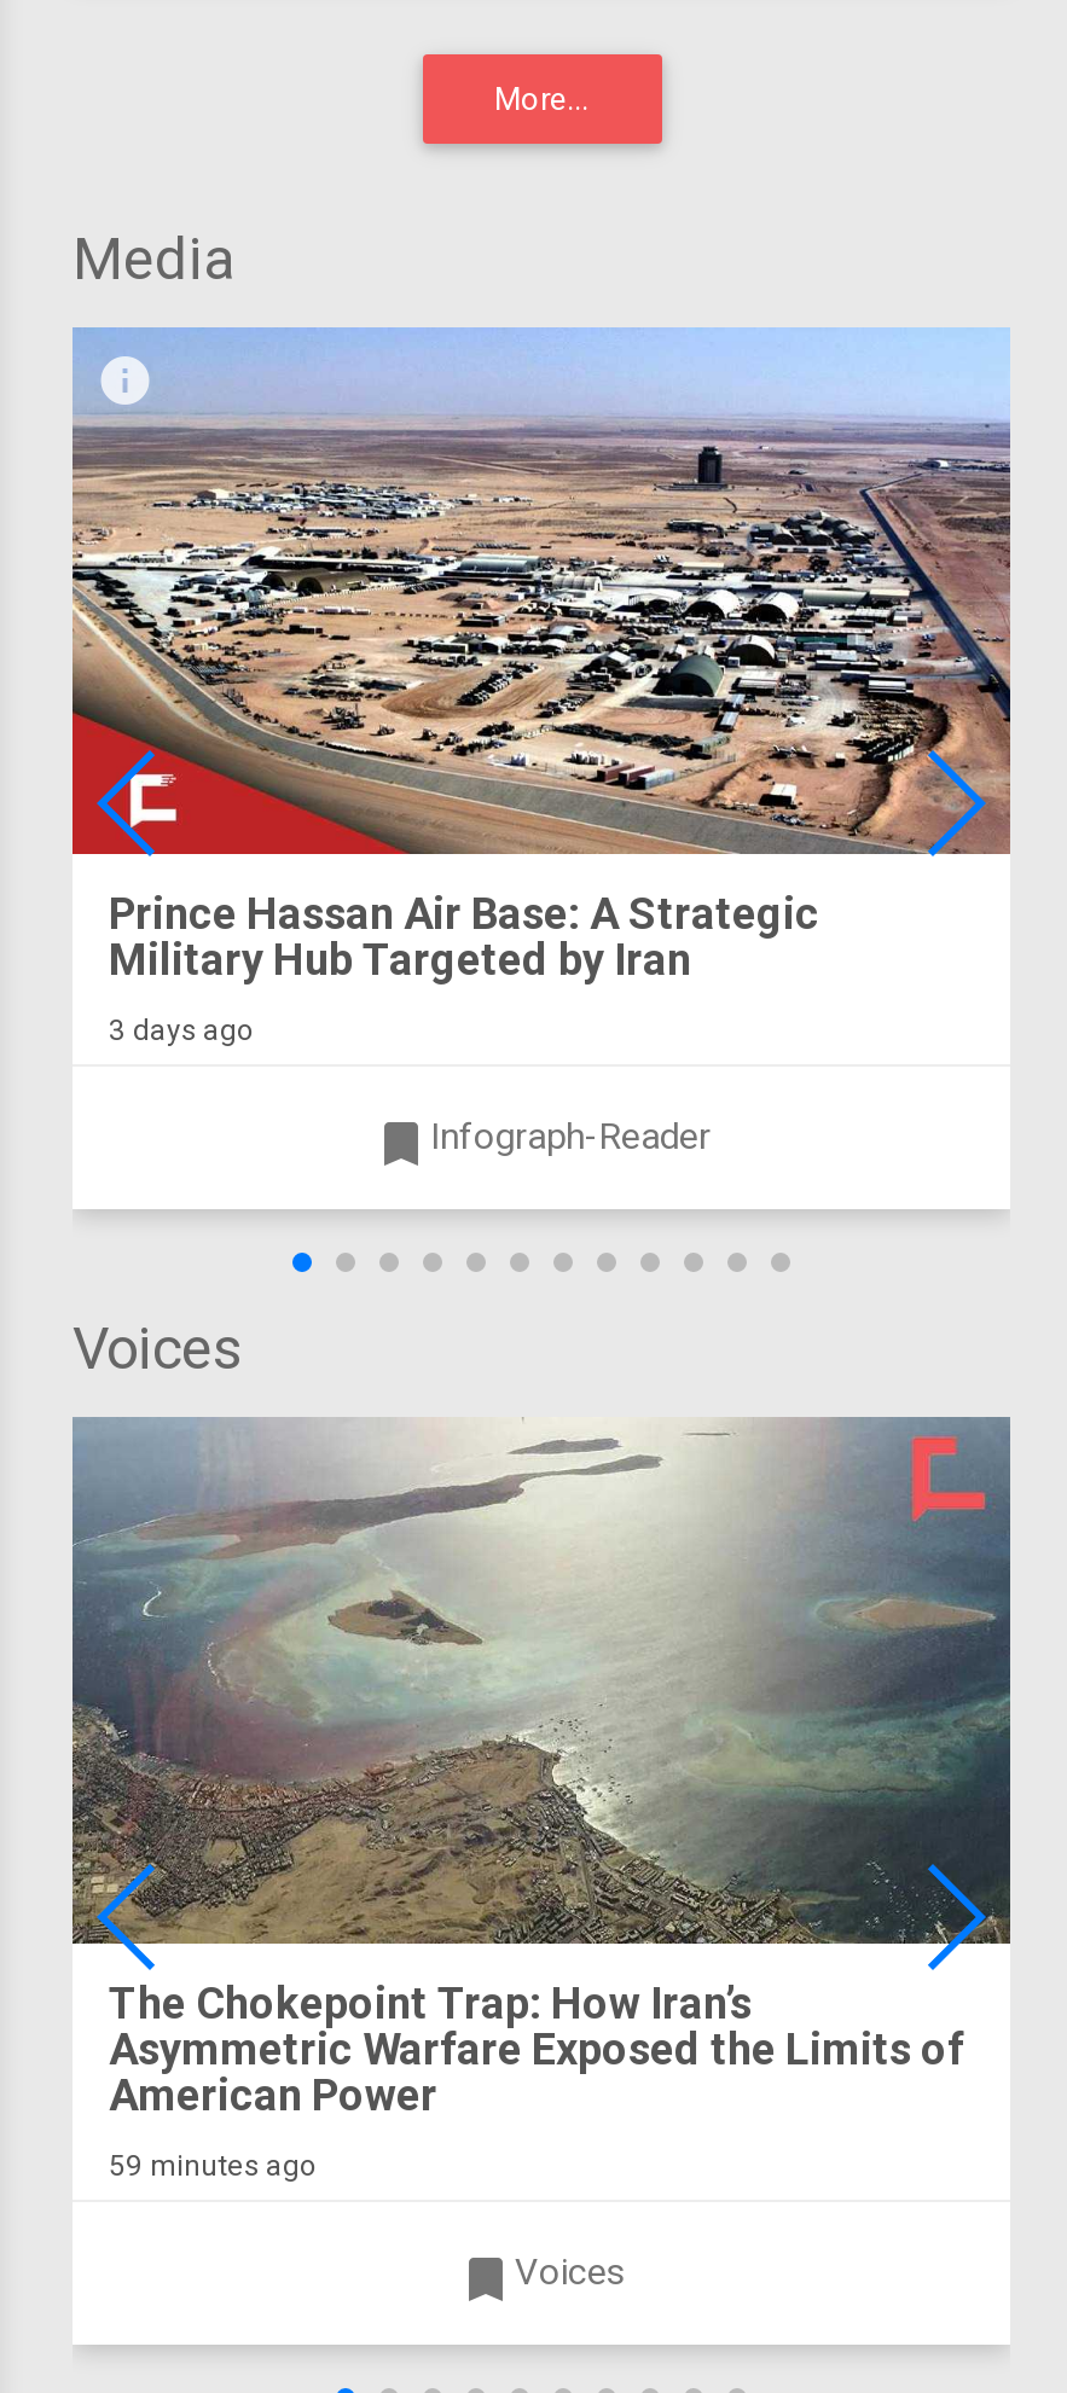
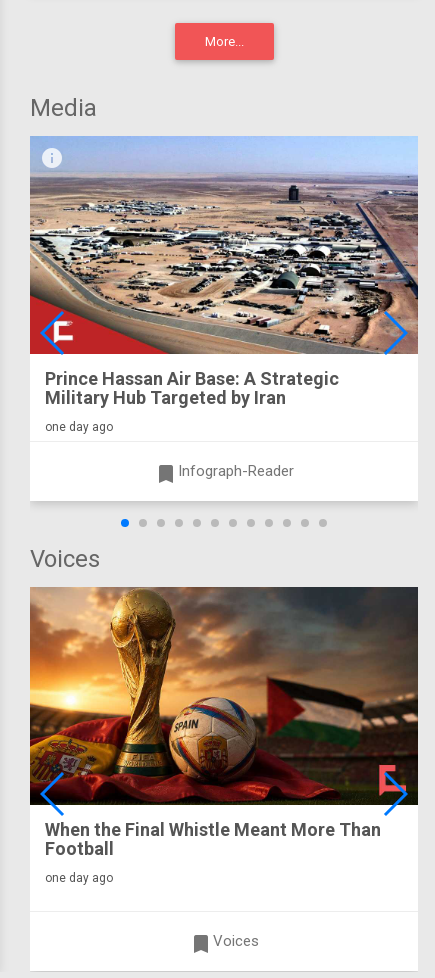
[109,1013,254,1047] 3 days ago -> [45,420,113,434] one day ago
[70,1417,1013,2120] [image] | The Chokepoint Trap: How Iran’s | Asymmetric Warfare Exposed the Limits of | American Power -> [29,586,419,859] [image] | When the Final Whistle Meant More Than | Football
[109,2149,317,2183] 59 minutes ago -> [45,871,113,885] one day ago

